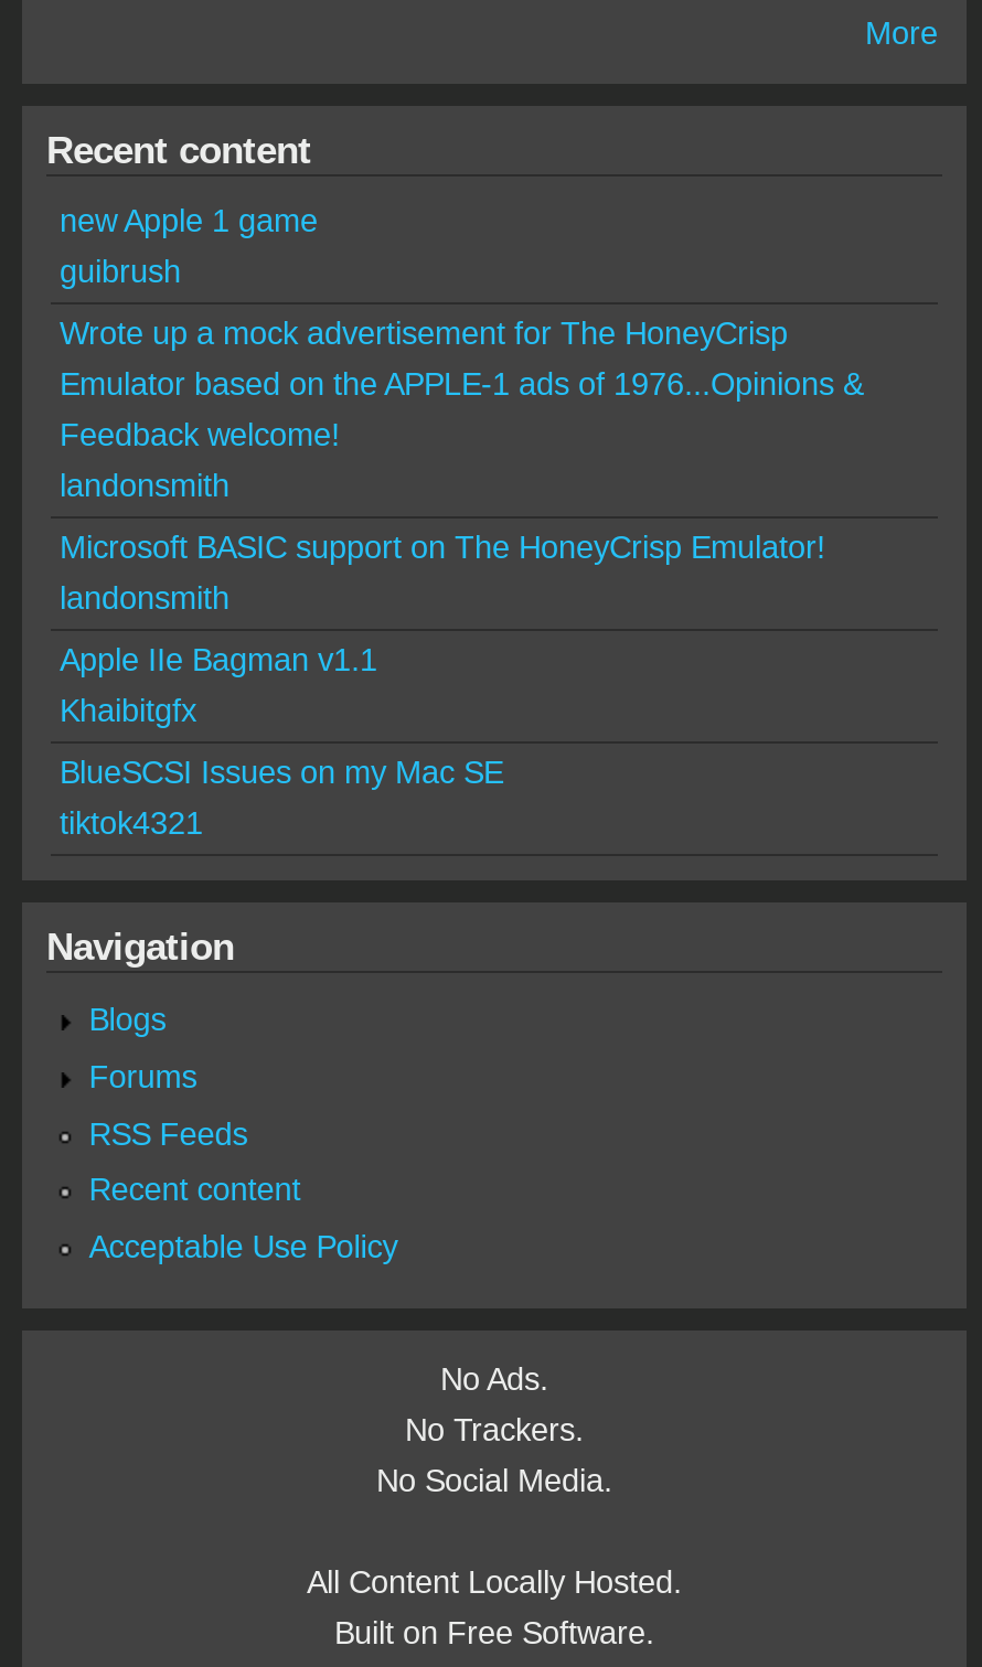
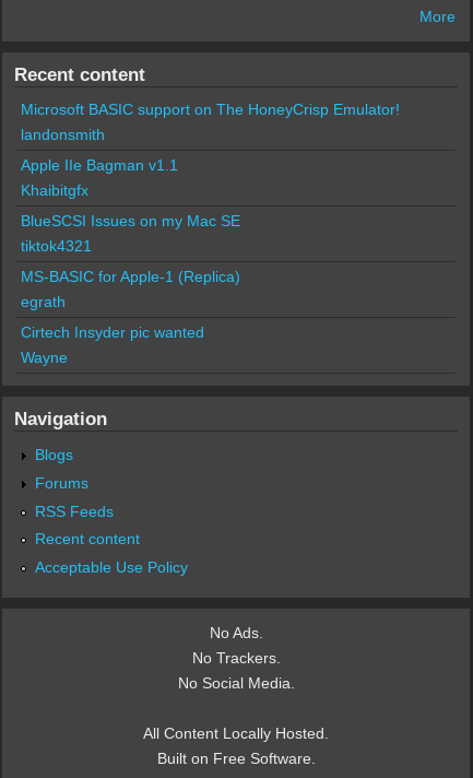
[60,203,863,503] new Apple 1 game | guibrush | Wrote up a mock advertisement for The HoneyCrisp | Emulator based on the APPLE-1 ads of 1976...Opinions & | Feedback welcome! | landonsmith -> none
moved [60,530,825,841] -> [21,101,400,255]: Microsoft BASIC support on The HoneyCrisp Emulator! | landonsmith | Apple IIe Bagman v1.1 | Khaibitgfx | BlueSCSI Issues on my Mac SE | tiktok4321
none -> [21,268,240,366] MS-BASIC for Apple-1 (Replica) | egrath | Cirtech Insyder pic wanted | Wayne

